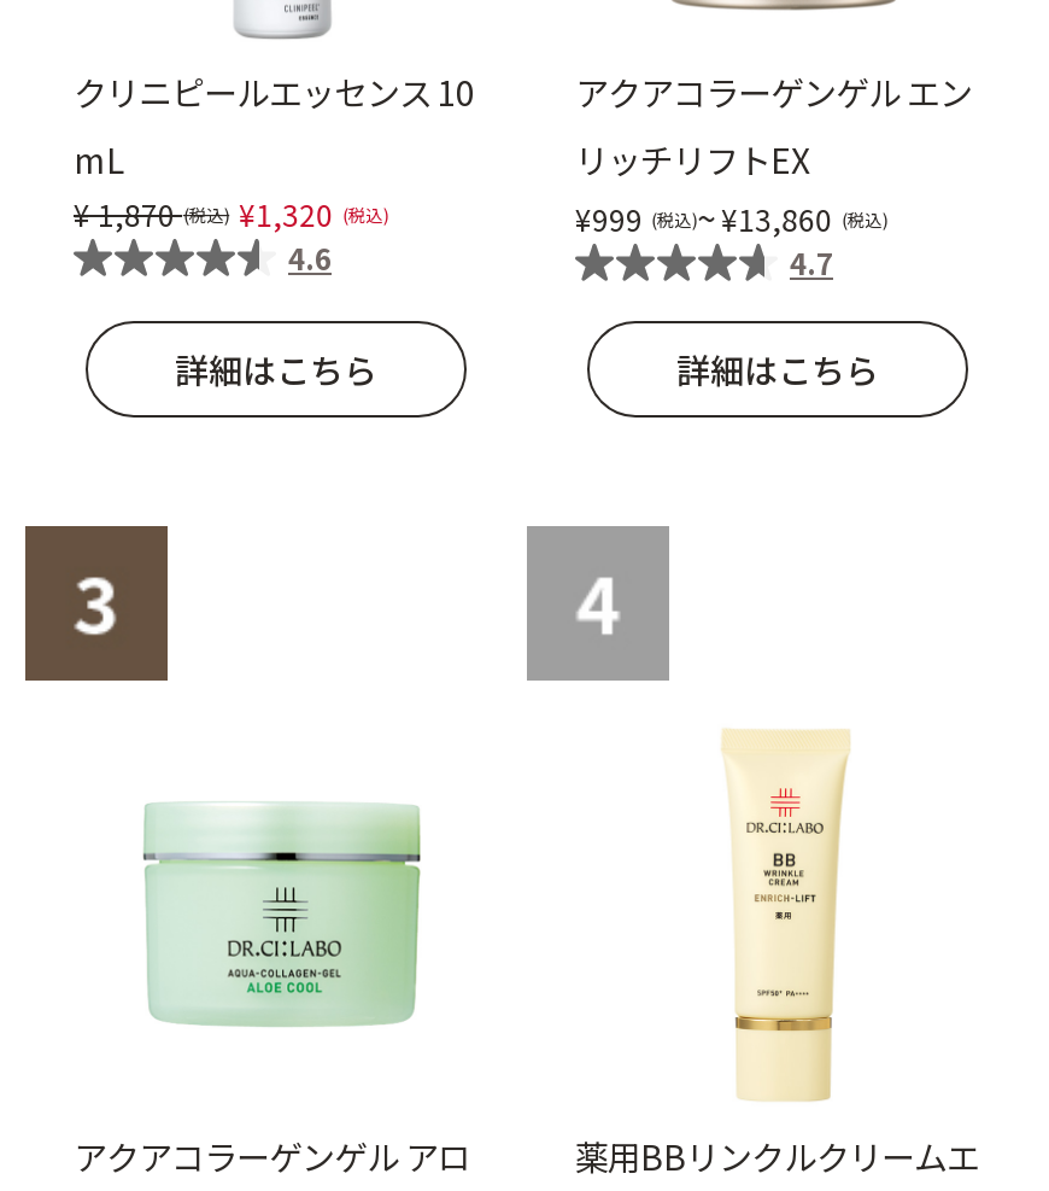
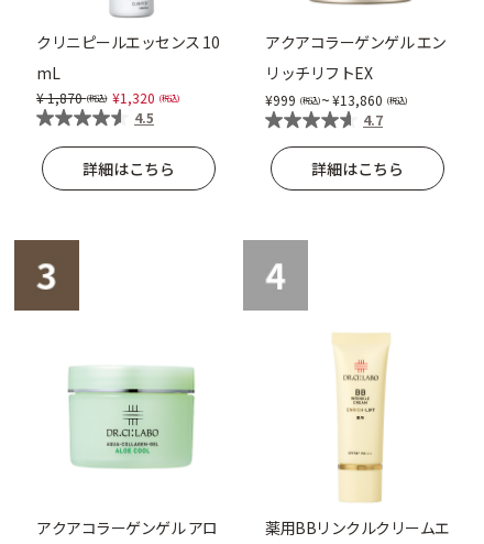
[288,236,332,277] 4.6 -> [134,108,154,127] 4.5

